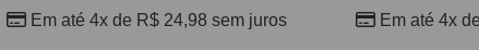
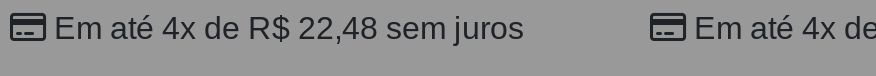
[31,11,287,29] Em até 4x de R$24,98 sem juros -> [54,10,524,44] Em até 4x de R$22,48 sem juros

